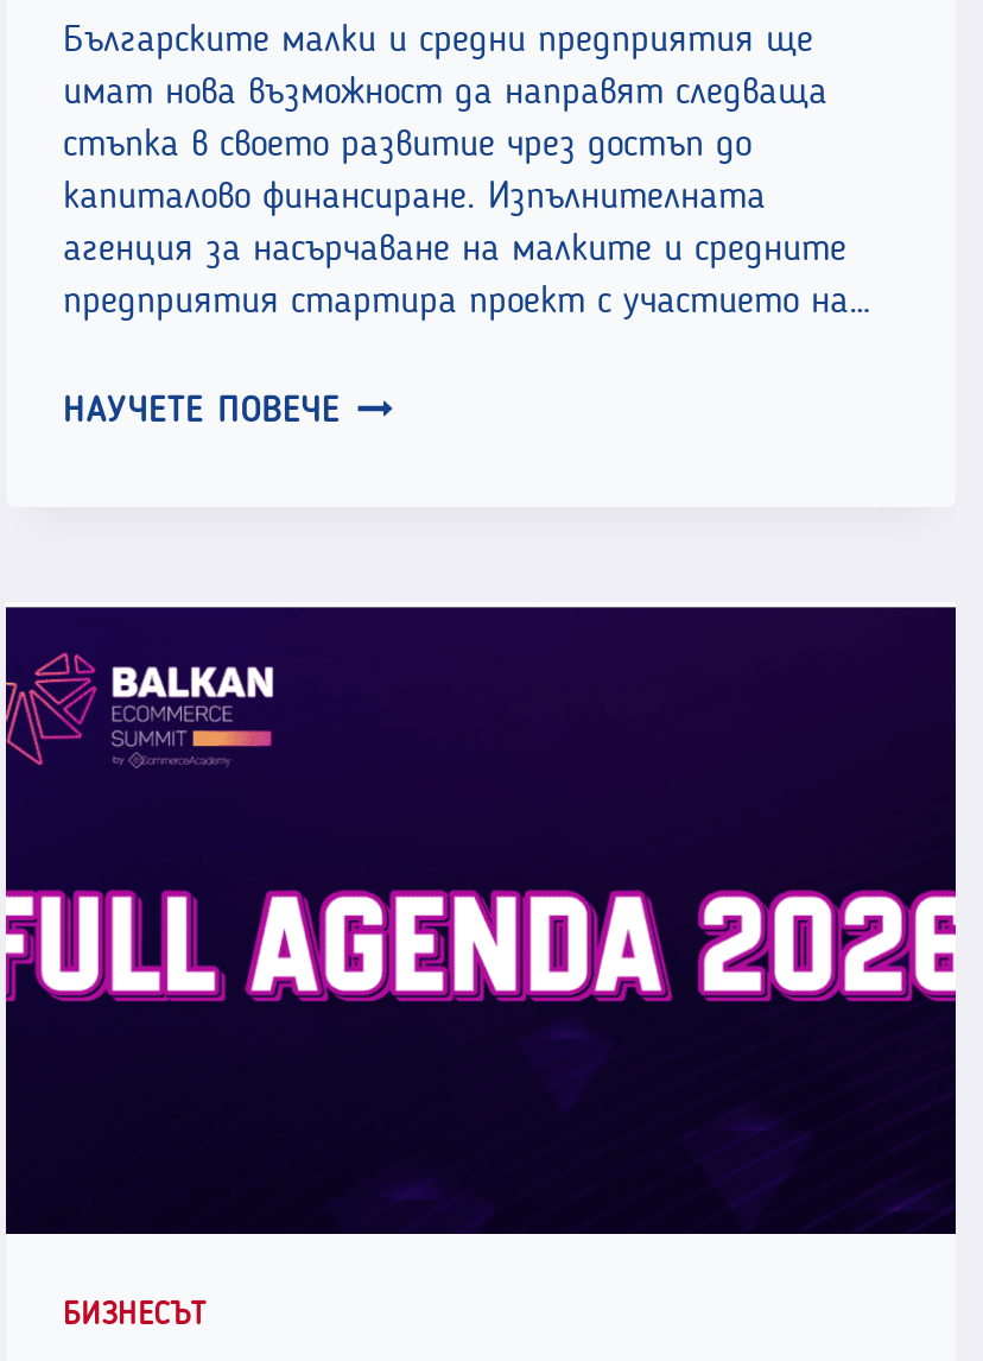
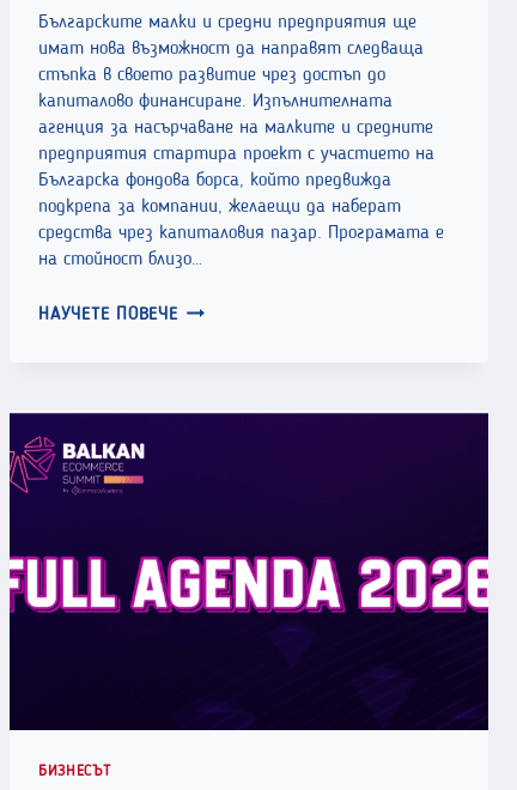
[63,283,870,321] предприятия стартира проект с участието на… -> [38,145,444,269] предприятия стартира проект с участието на | Българска фoндова борса, който предвижда | подкрепа за компании, желаещи да наберат | средства чрез капиталовия пазар. Програмата е | на стойност близо…

